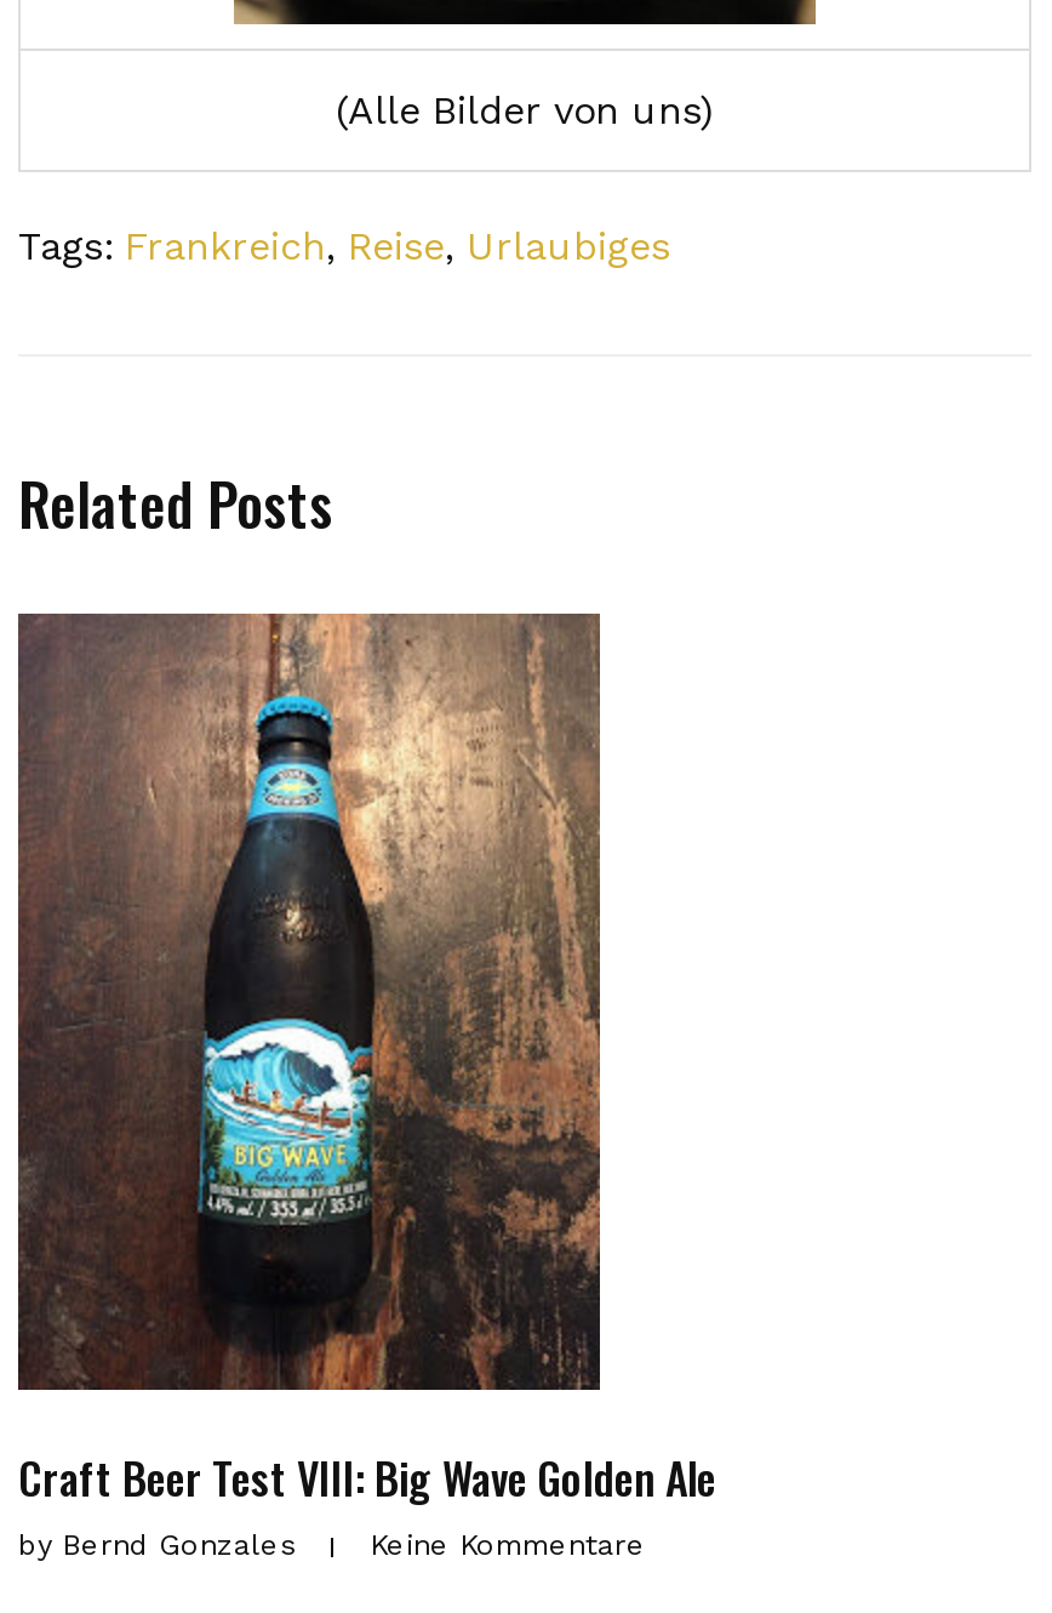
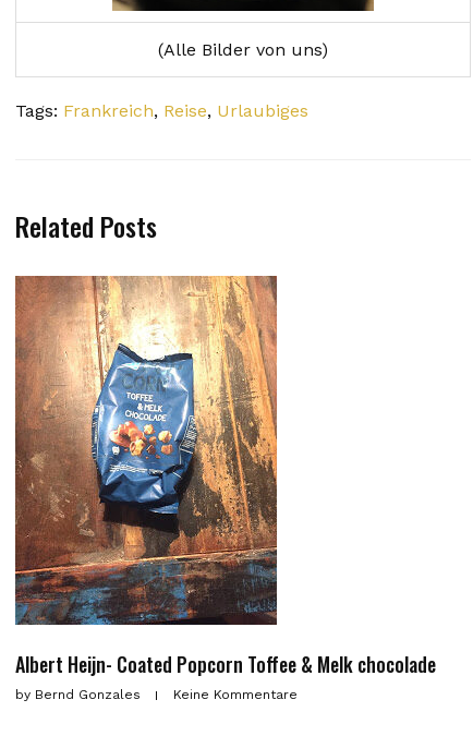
[16,611,716,1509] [image] | Craft Beer Test VIII: Big Wave Golden Ale -> [14,275,436,678] [image] | Albert Heijn- Coated Popcorn Toffee & Melk chocolade

